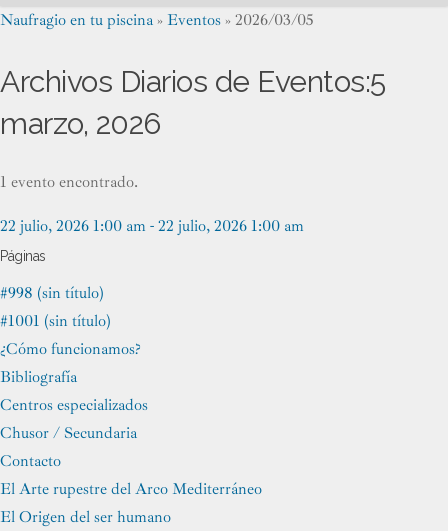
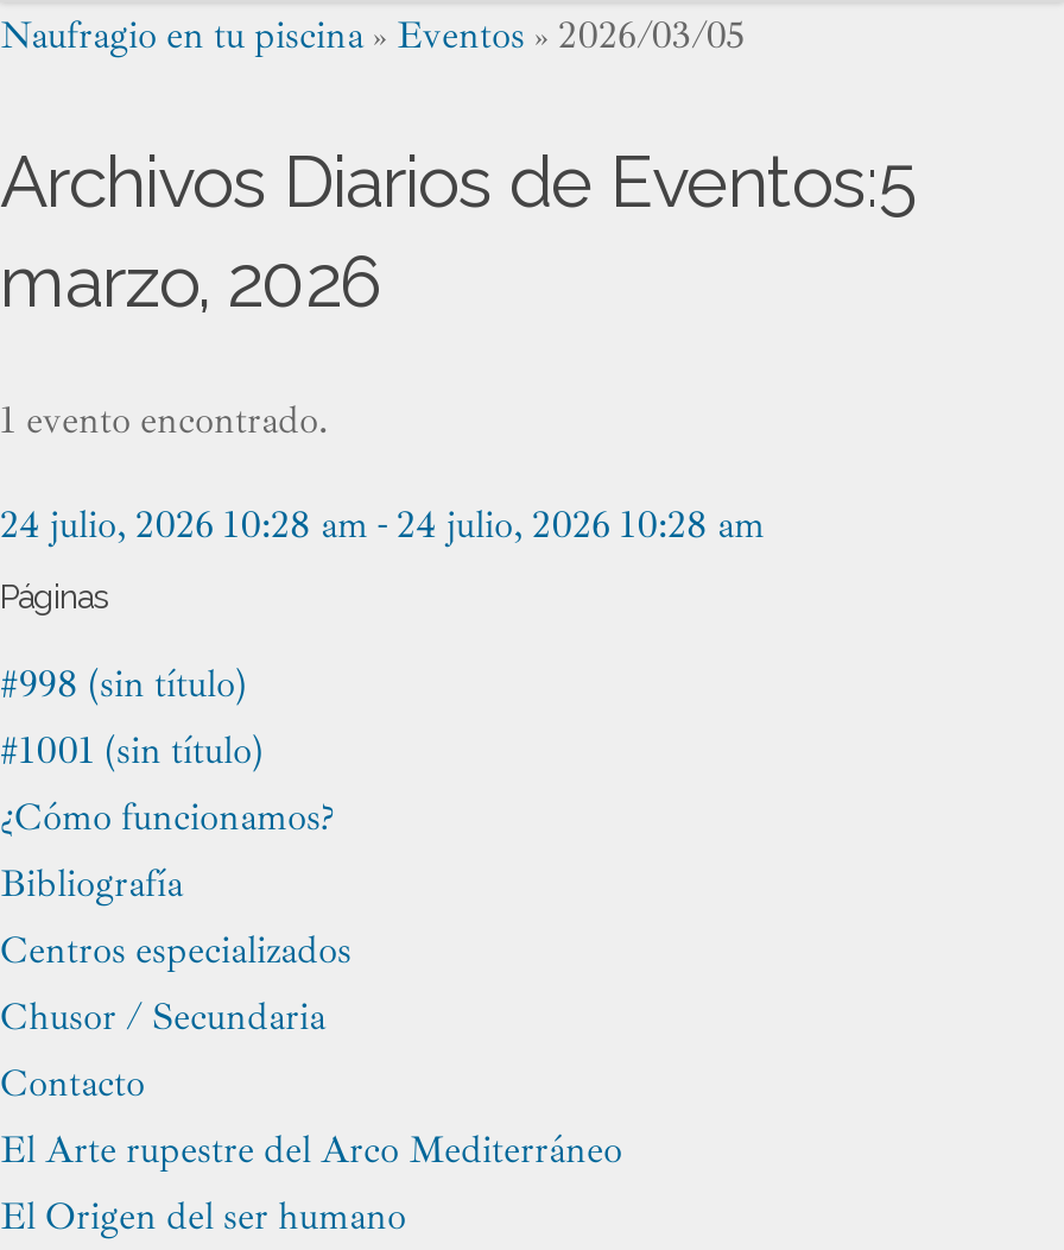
[0,216,304,236] 22 julio, 2026 1:00 am - 22 julio, 2026 1:00 am -> [0,501,765,549] 24 julio, 2026 10:28 am - 24 julio, 2026 10:28 am

